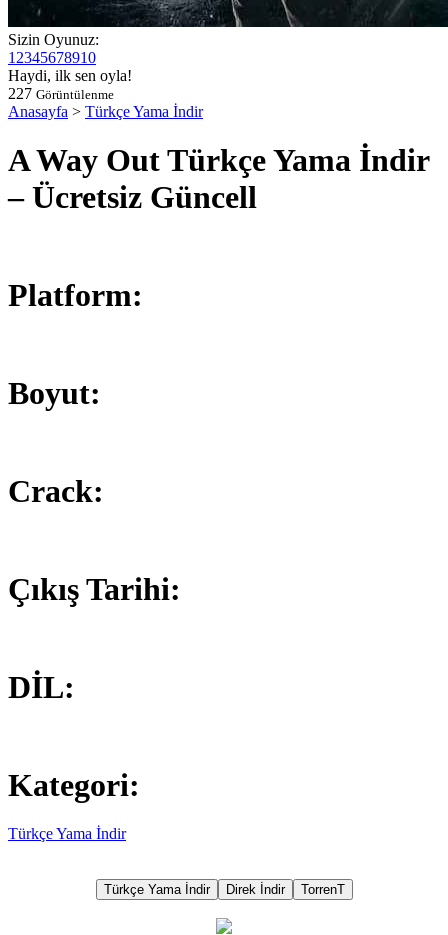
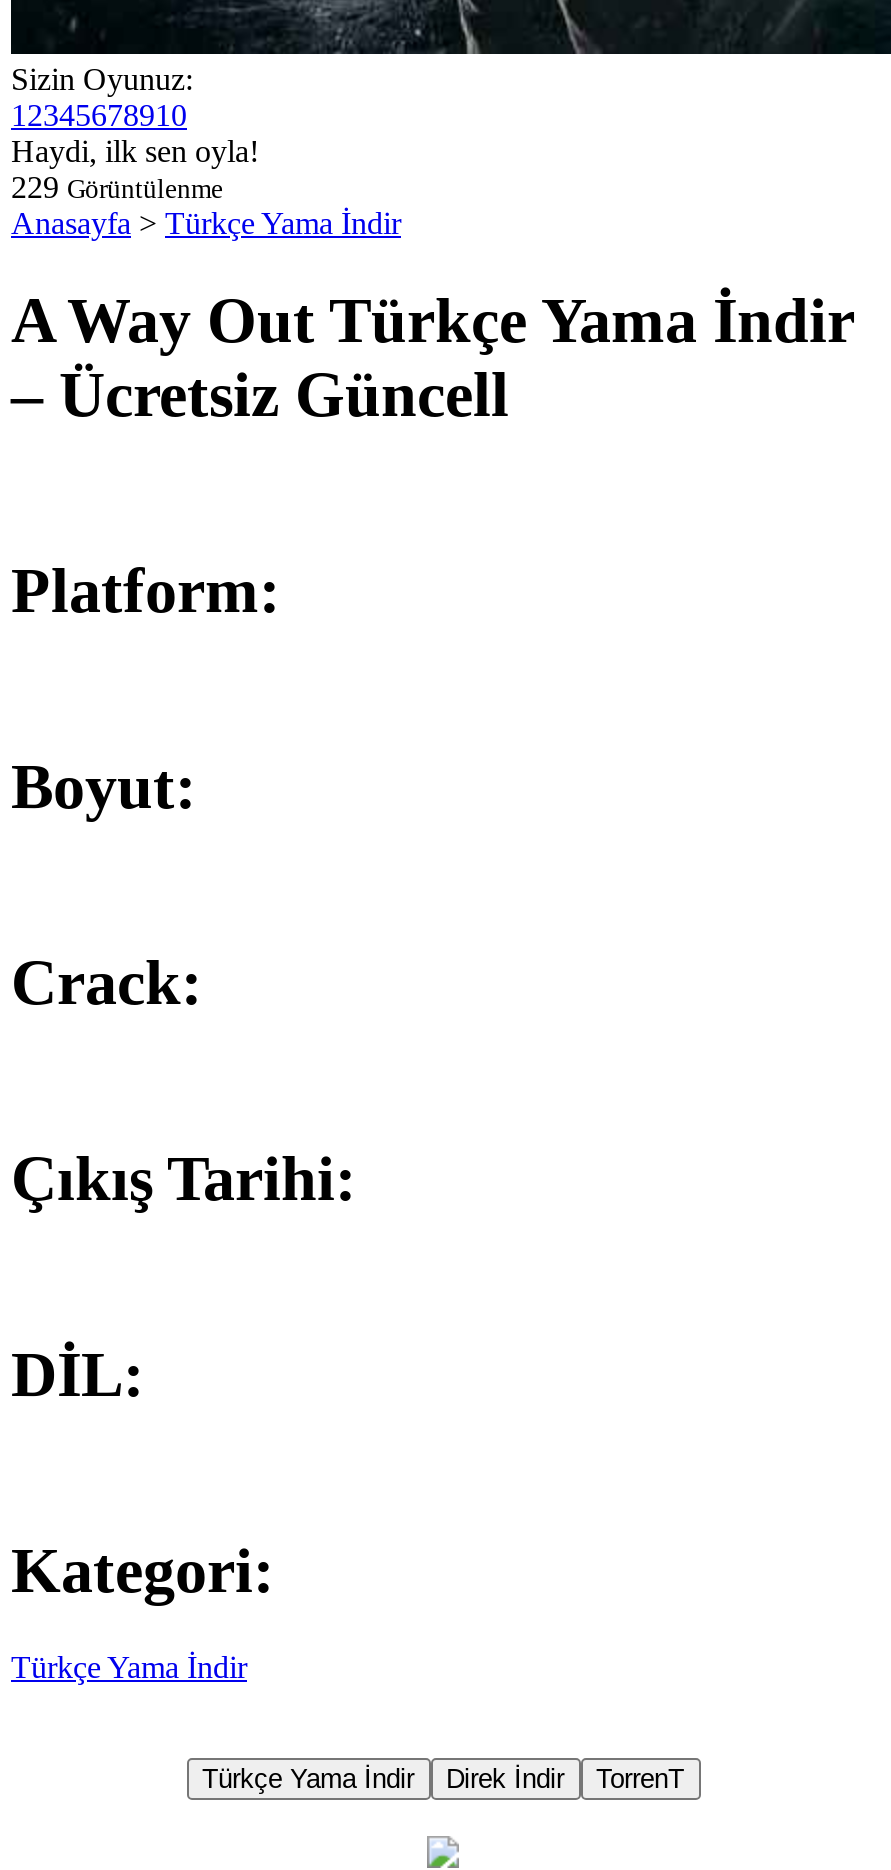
[8,85,114,102] 227 Görüntülenme -> [11,170,223,204] 229 Görüntülenme

